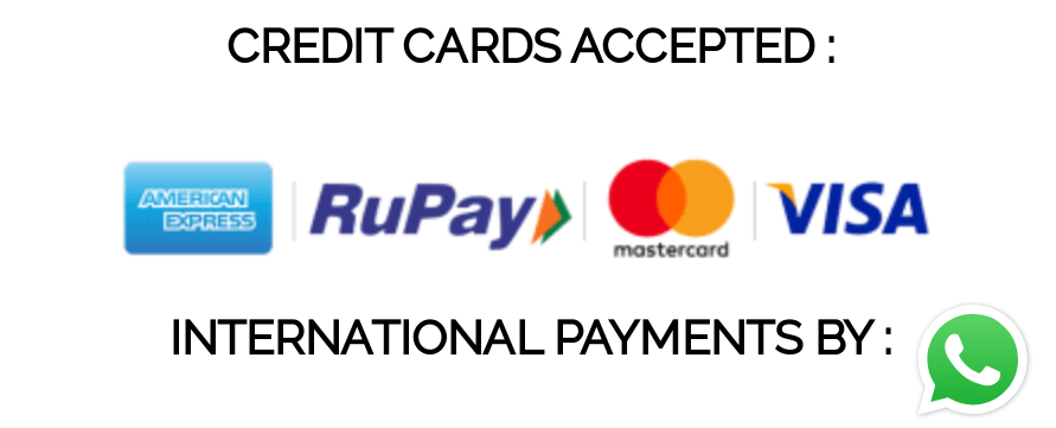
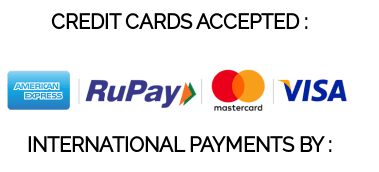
[924,311,1022,408] [image] -> none

